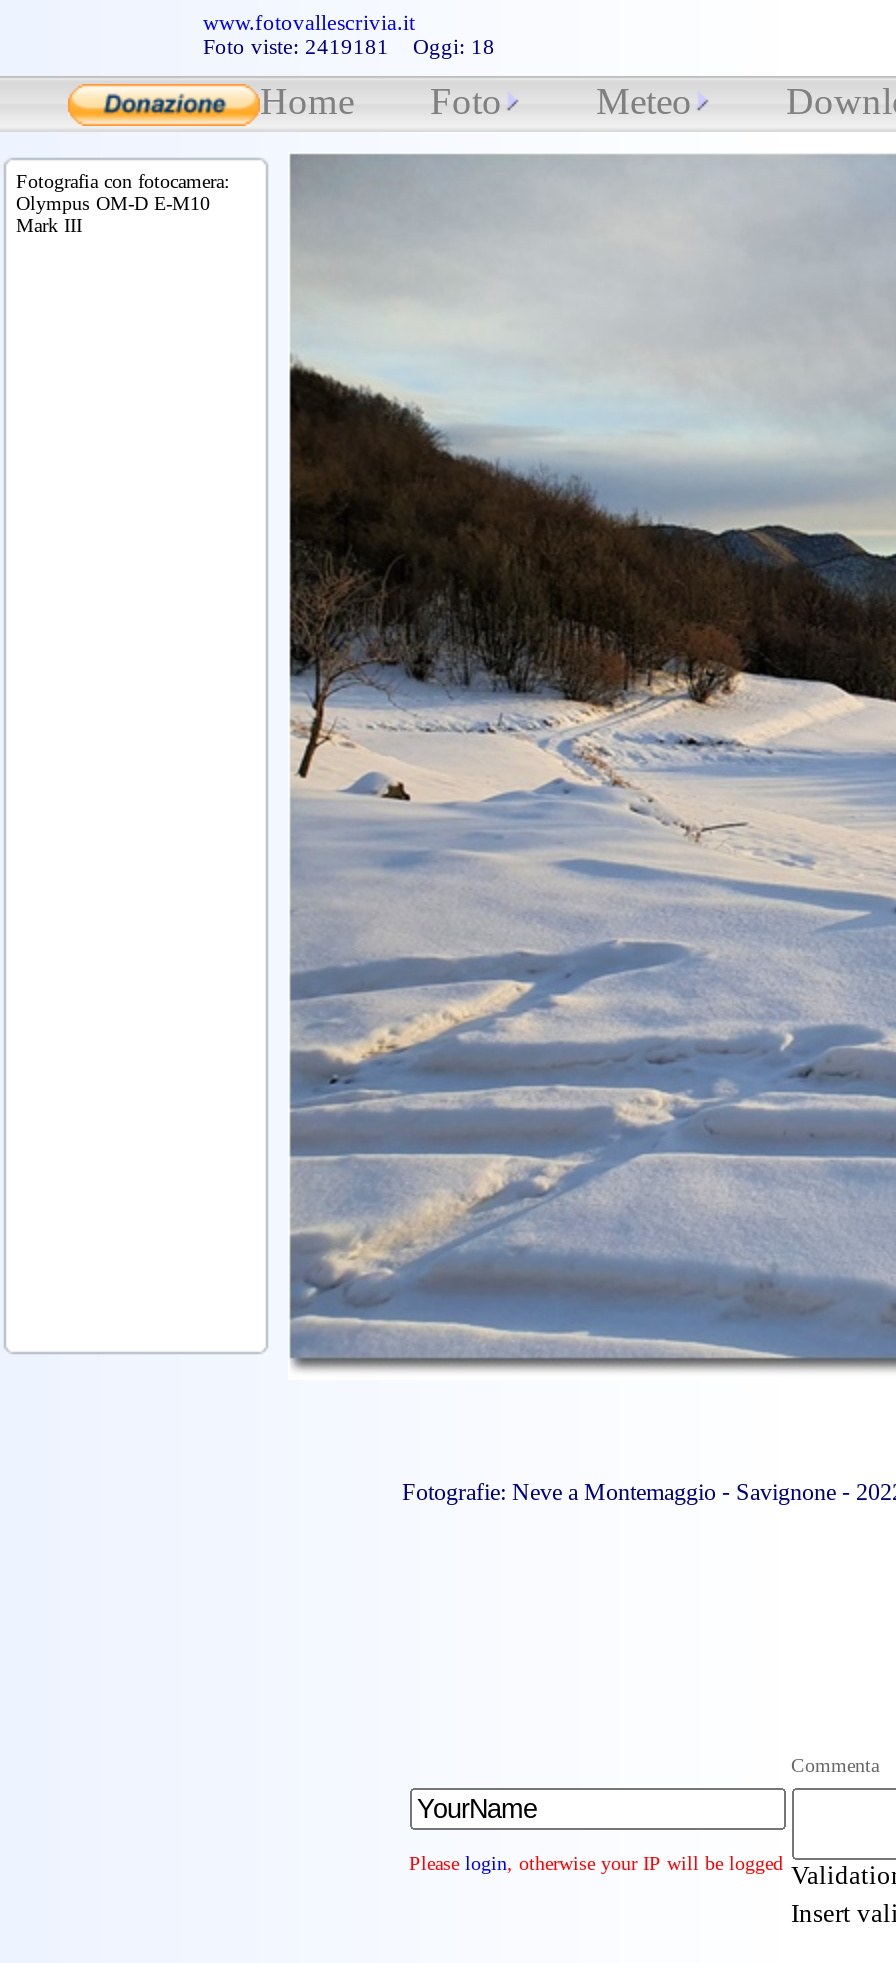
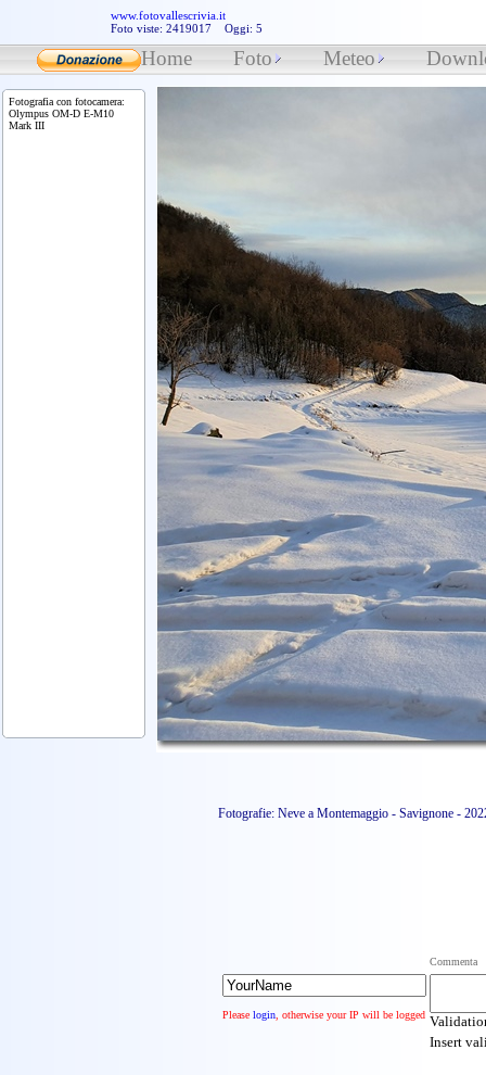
[203,34,495,58] Foto viste: 2419181 Oggi: 18 -> [110,22,262,35] Foto viste: 2419017 Oggi: 5

